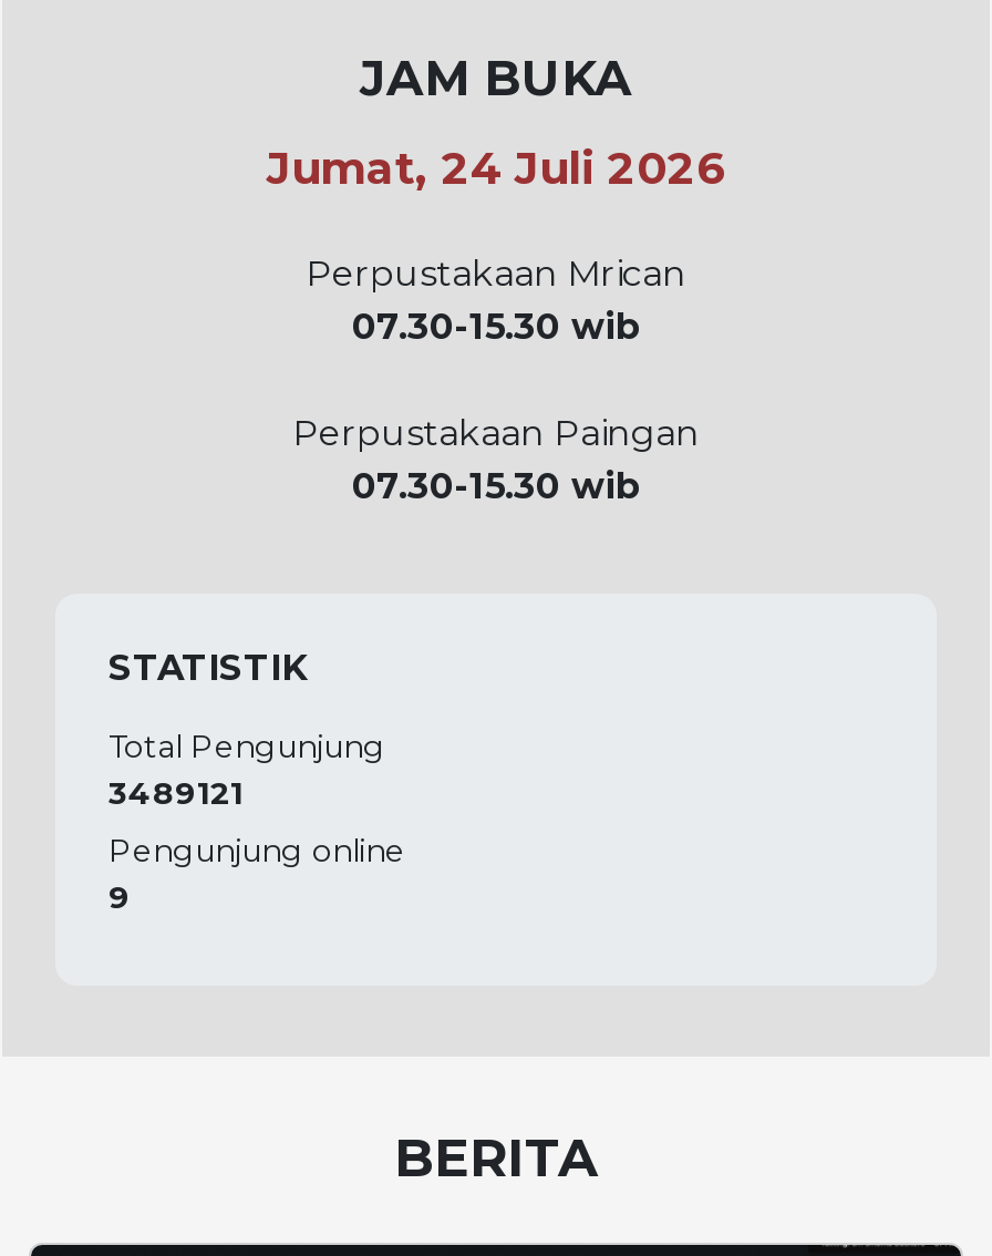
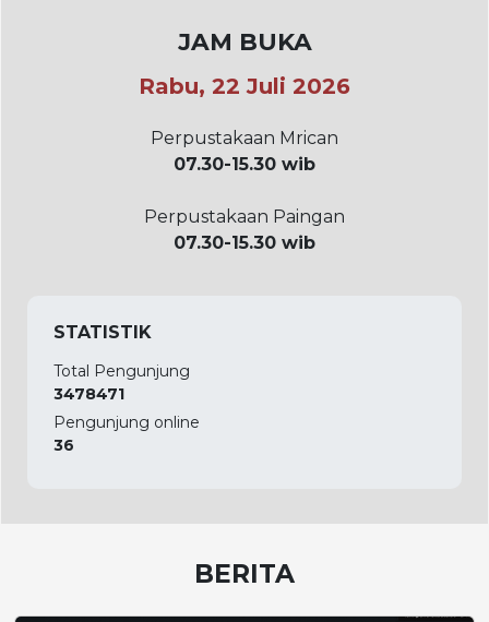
[267,142,725,196] Jumat, 24 Juli 2026 -> [139,73,350,100] Rabu, 22 Juli 2026
[108,774,244,814] 3489121 -> [53,384,124,404] 3478471
[108,878,131,918] 9 -> [53,436,74,455] 36

